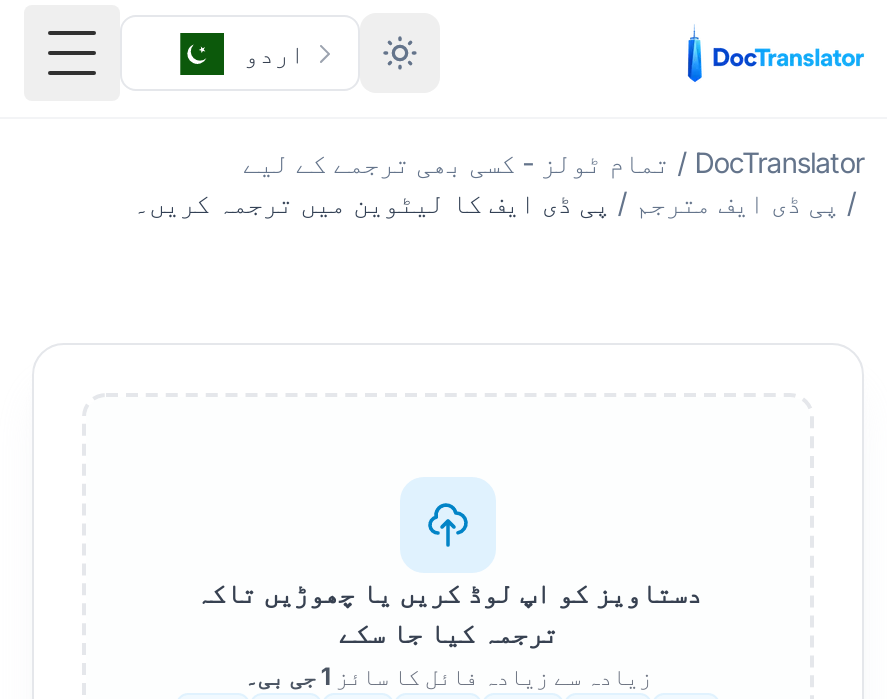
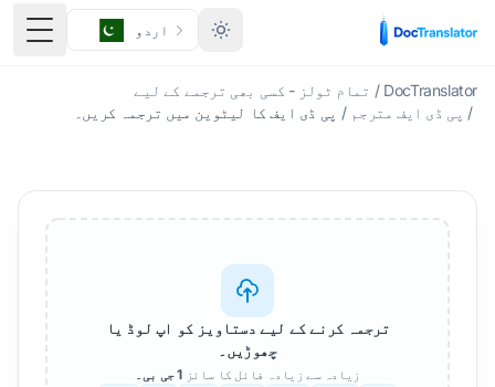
[195,575,701,649] دستاویز کو اپ لوڈ کریں یا چھوڑیں تاکہ | ترجمہ کیا جا سکے -> [106,318,389,359] ترجمہ کرنے کے لیے دستاویز کو اپ لوڈ یا | چھوڑیں۔

